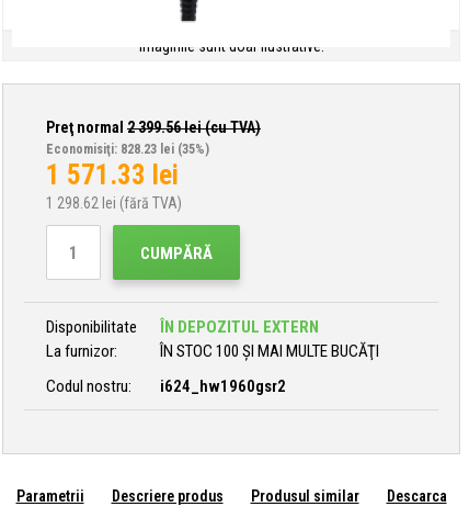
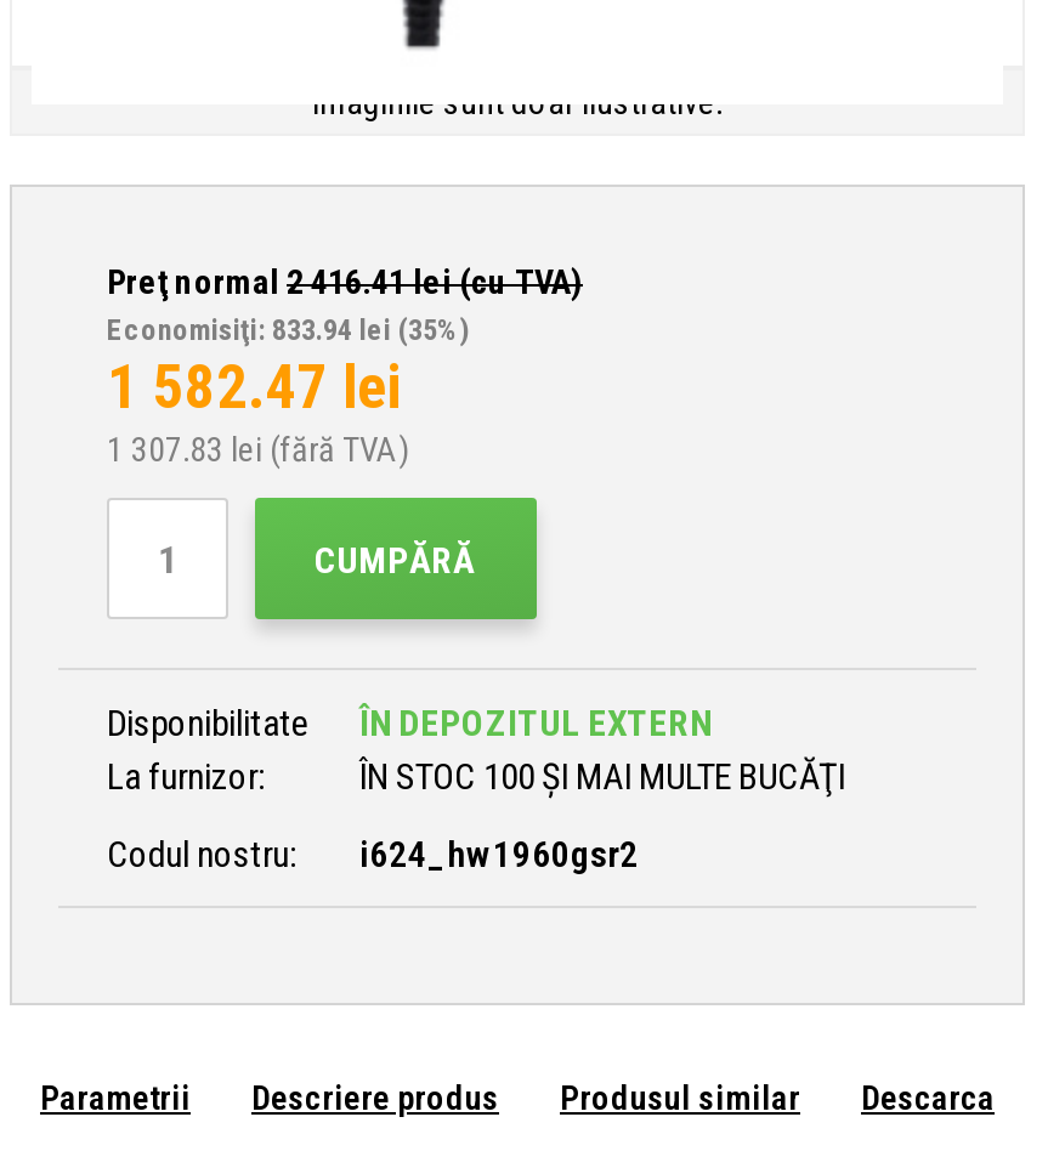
[46,119,261,136] Preţ normal 2 399.56lei (cu TVA) -> [107,262,583,301] Preţ normal 2 416.41lei (cu TVA)
[46,142,209,157] Economisiţi: 828.23 lei (35%) -> [107,313,469,347] Economisiţi: 833.94 lei (35%)
[46,159,179,191] 1 571.33 lei -> [107,352,401,423] 1 582.47 lei
[46,194,182,212] 1 298.62 lei (fără TVA) -> [107,430,408,469] 1 307.83 lei (fără TVA)

